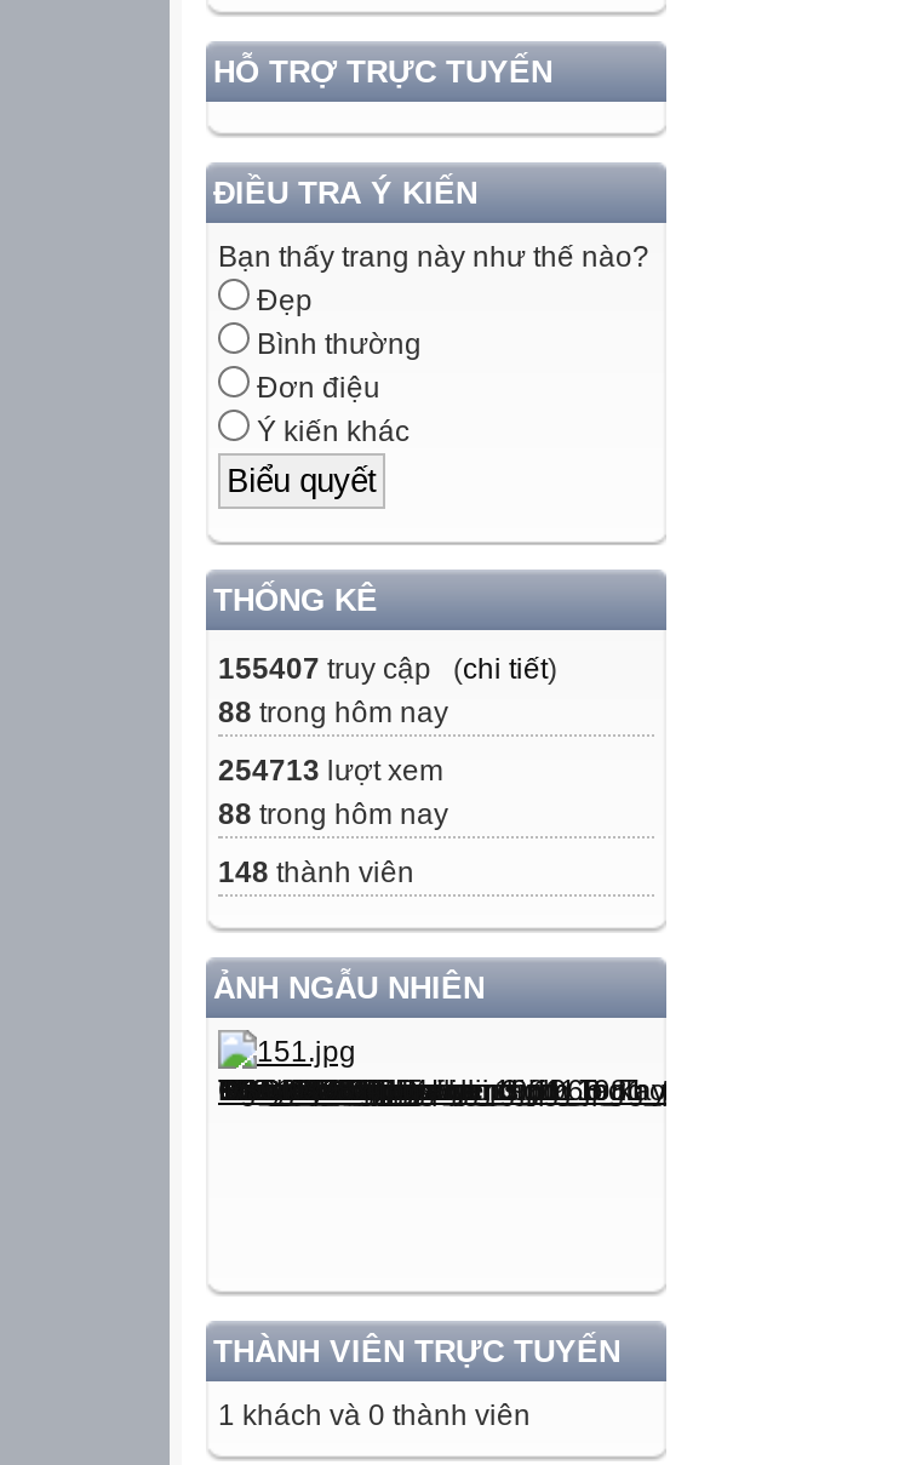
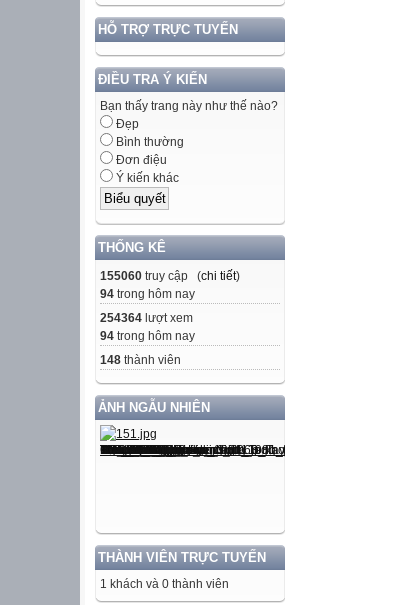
[218,651,557,685] 155407 truy cập (chi tiết) -> [100,268,240,282] 155060 truy cập (chi tiết)
[218,694,448,728] 88 trong hôm nay -> [100,286,195,300] 94 trong hôm nay
[218,752,443,786] 254713 lượt xem -> [100,310,193,324] 254364 lượt xem
[218,796,448,830] 88 trong hôm nay -> [100,328,195,342] 94 trong hôm nay

